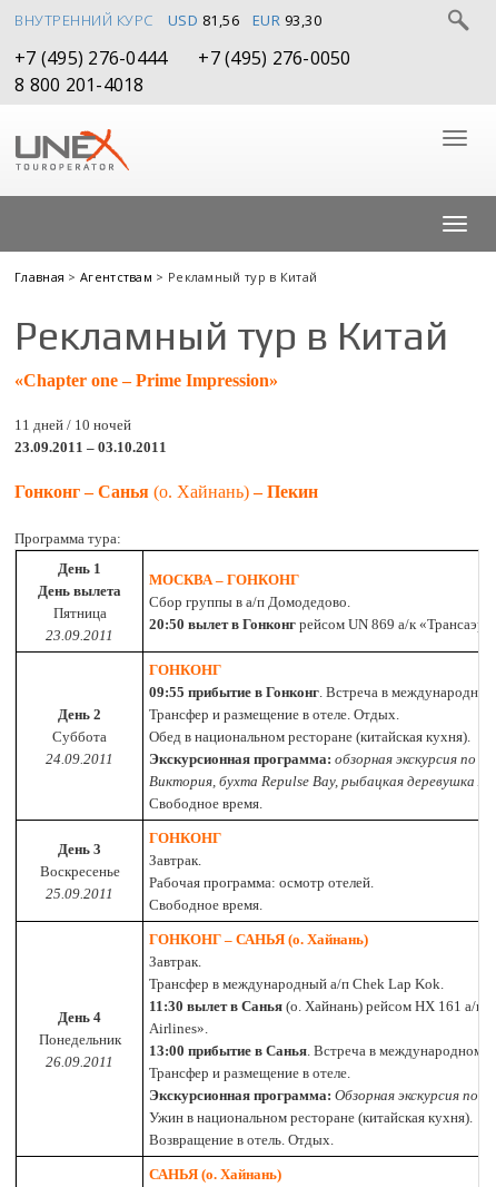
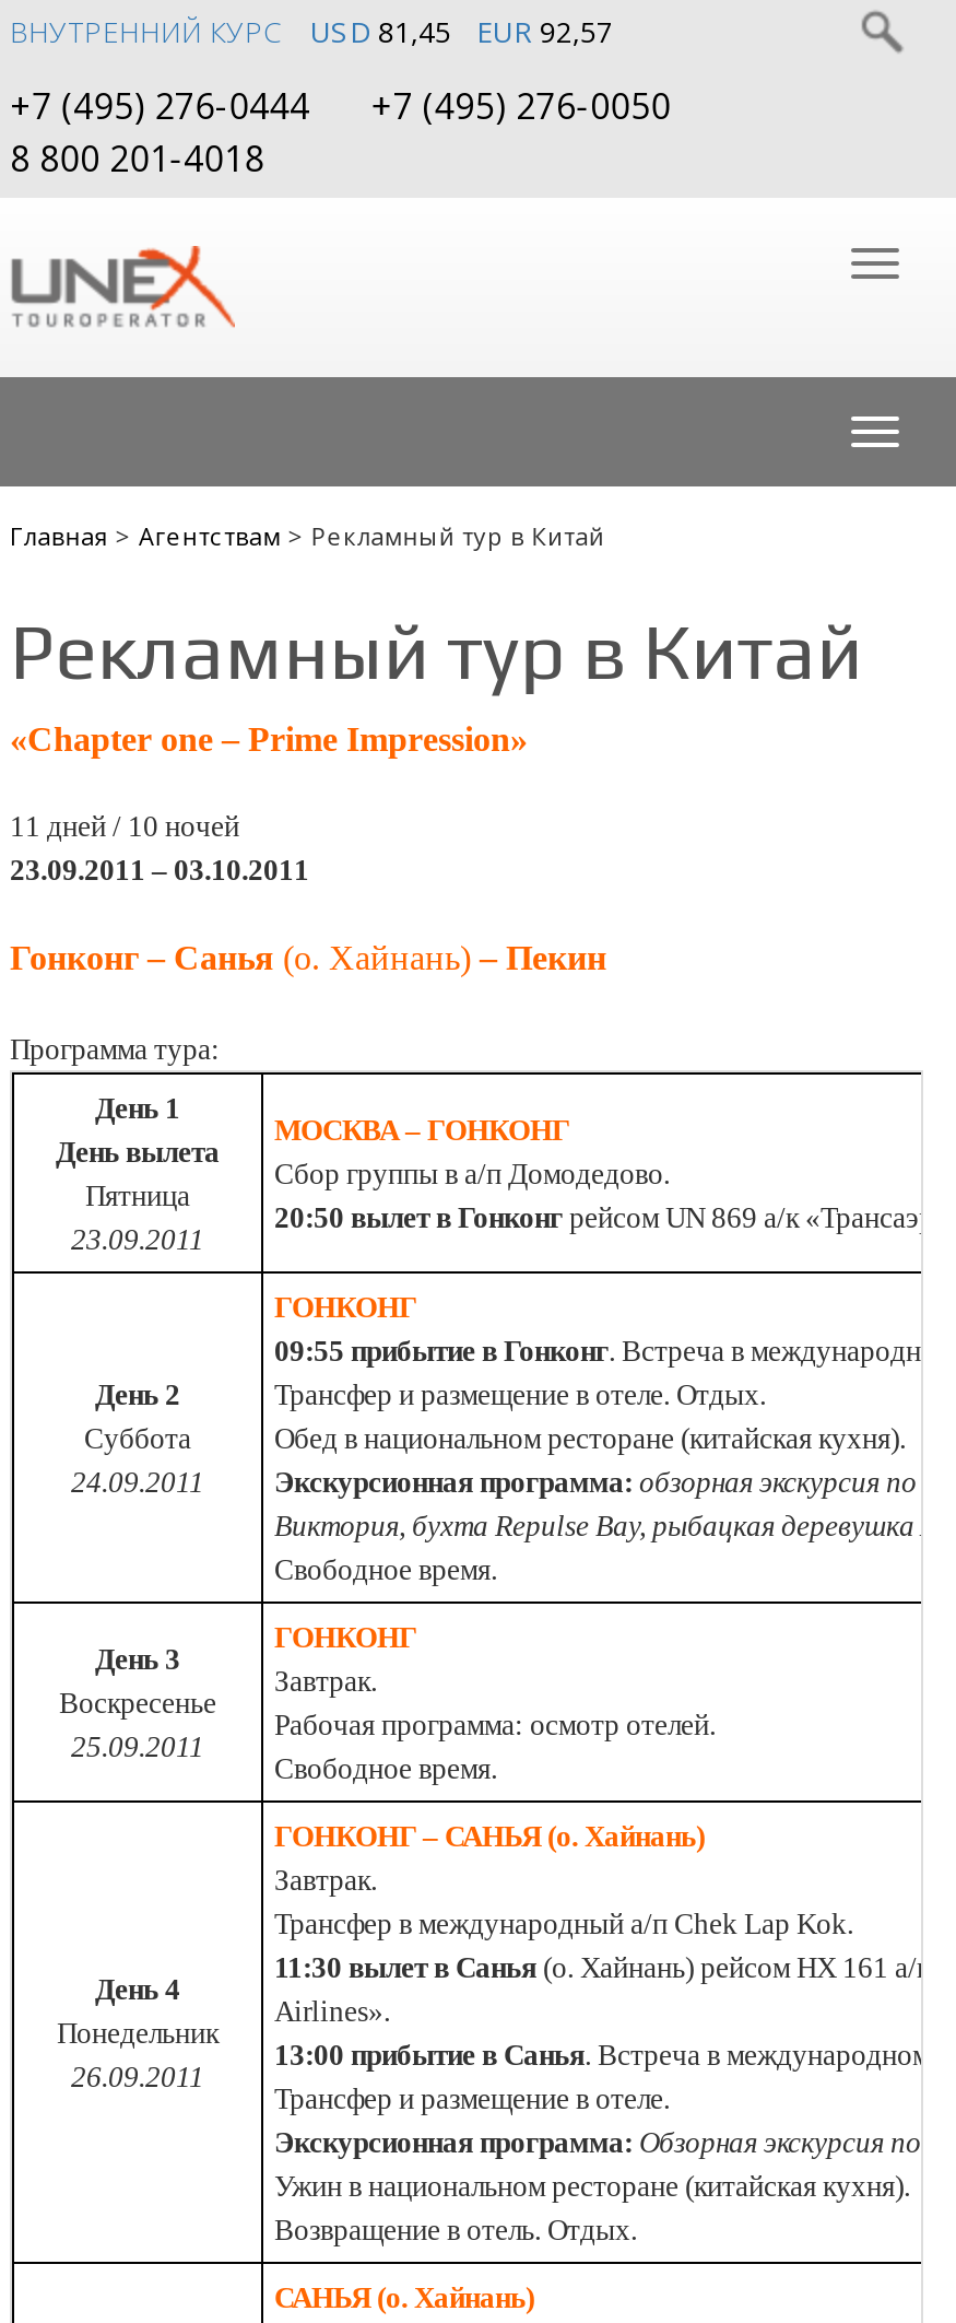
[167,10,239,30] USD 81,56 -> [310,12,451,51] USD 81,45
[252,10,321,30] EUR 93,30 -> [476,12,613,51] EUR 92,57

